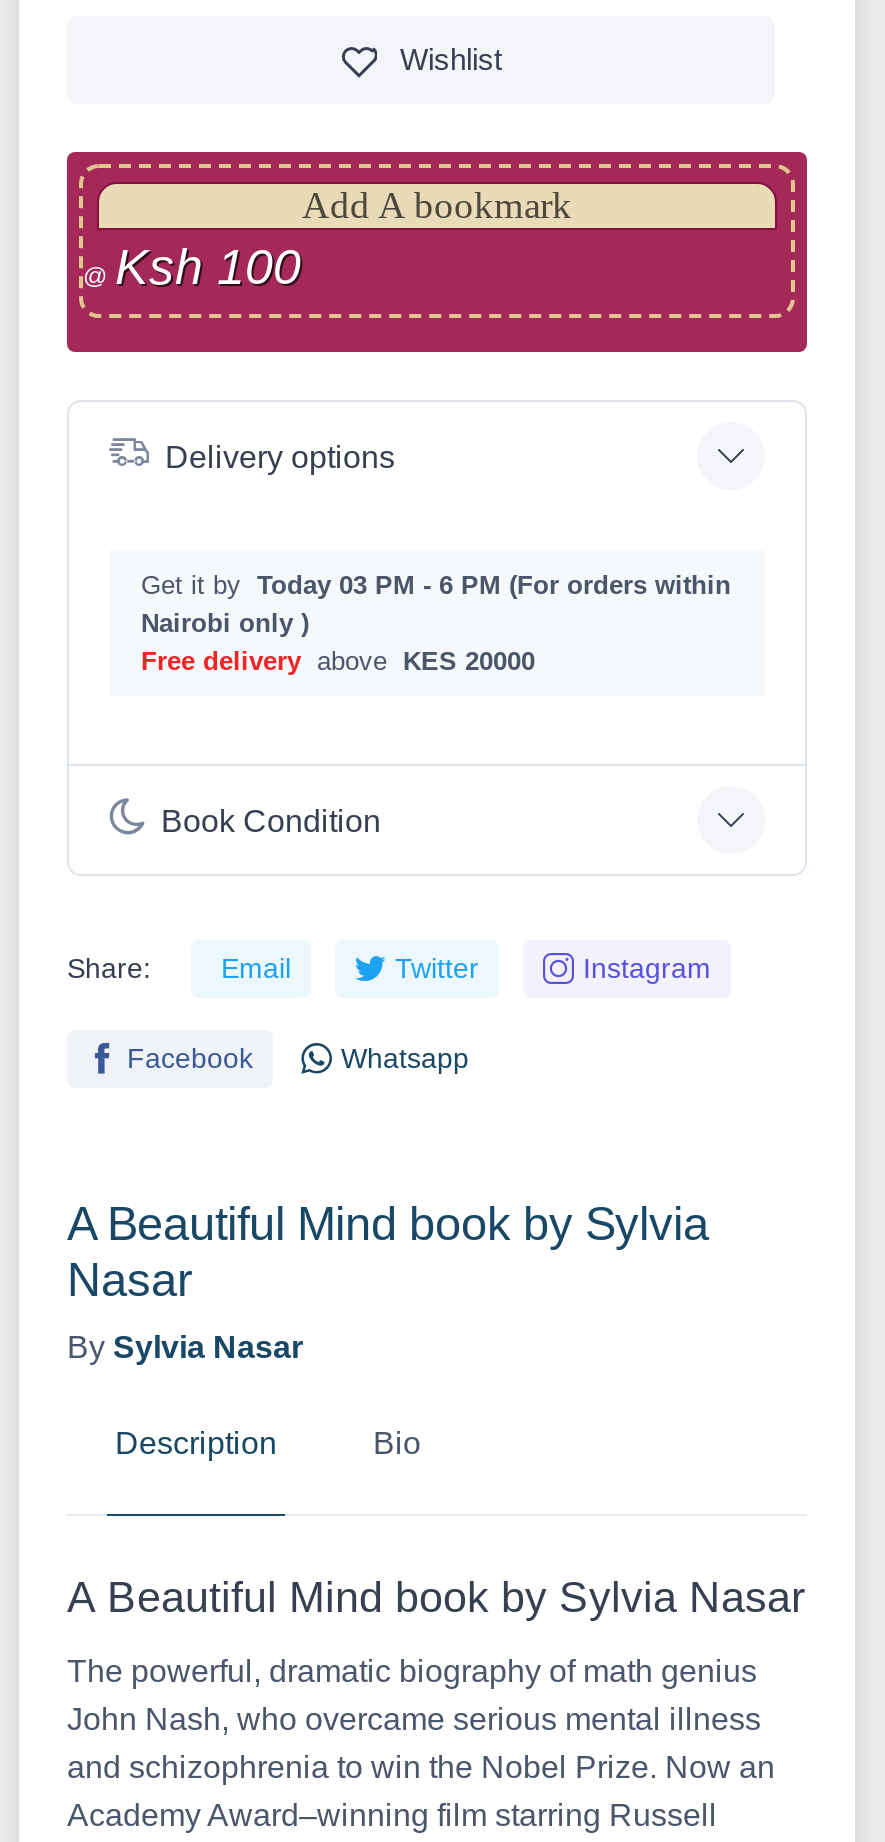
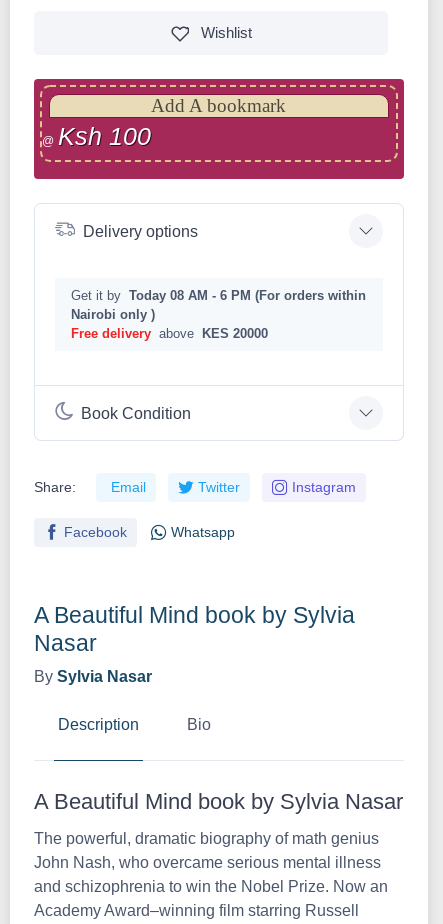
[141,570,731,600] Get it by Today 03 PM - 6 PM (For orders within -> [71,288,366,303] Get it by Today 08 AM - 6 PM (For orders within

